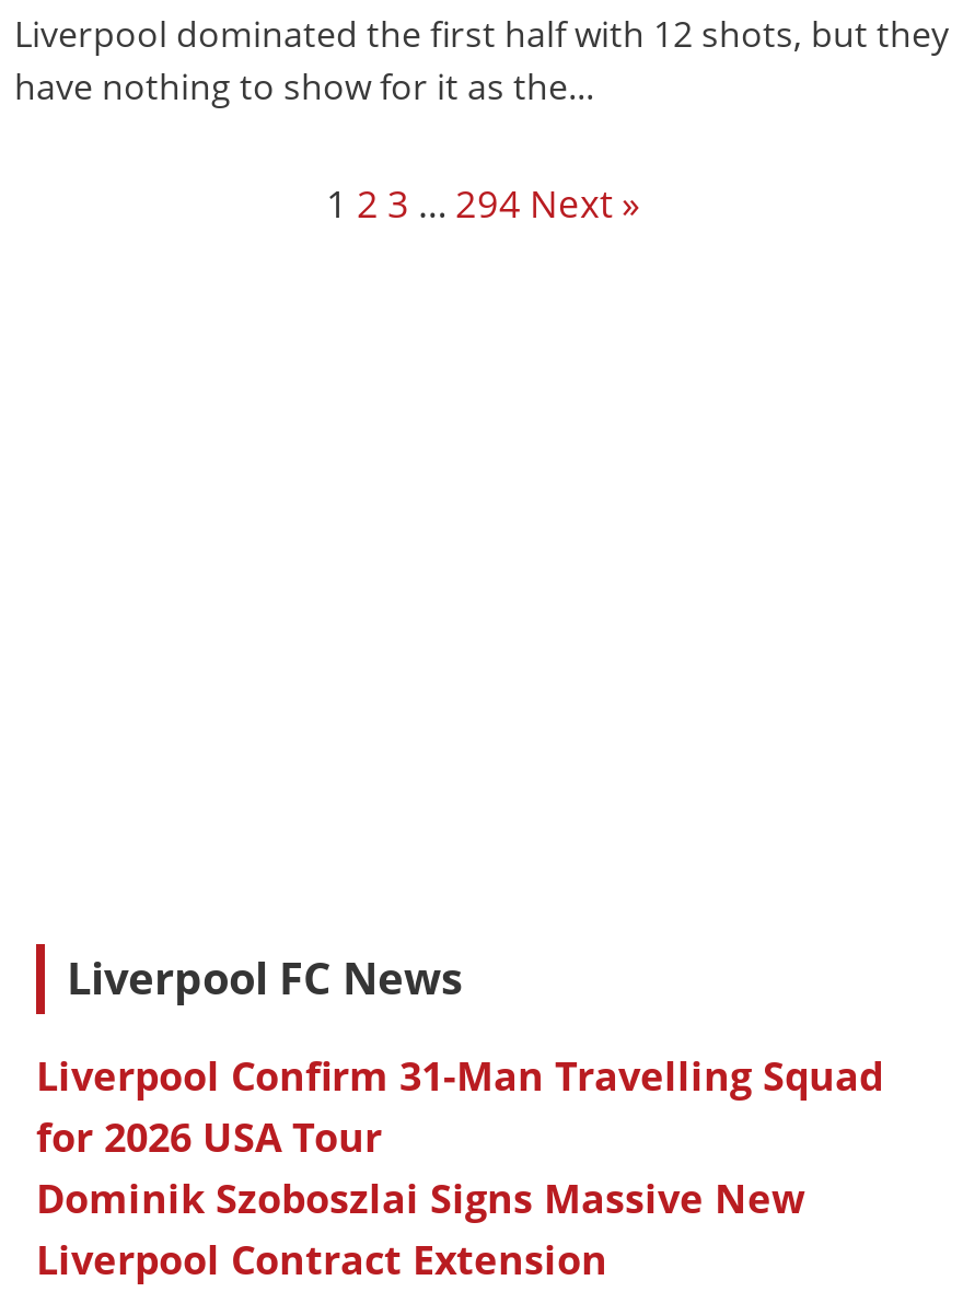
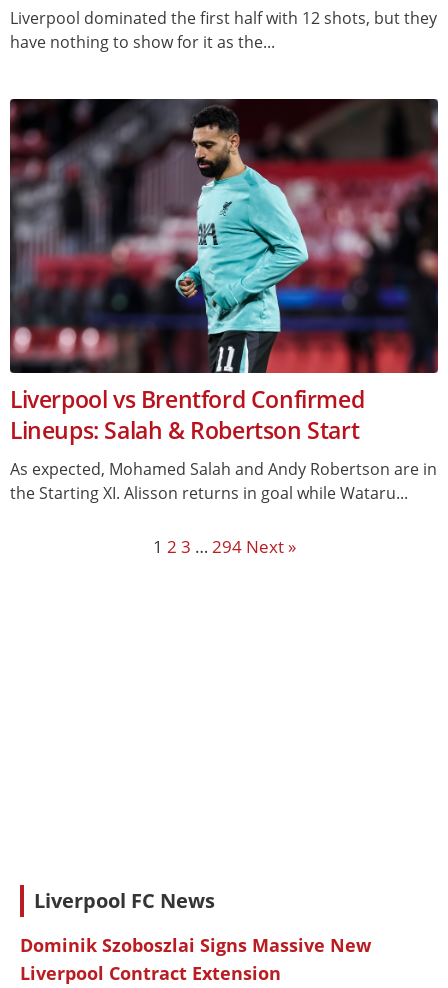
none -> [9,98,439,504] [image] | Liverpool vs Brentford Confirmed | Lineups: Salah & Robertson Start | As expected, Mohamed Salah and Andy Robertson are in | the Starting XI. Alisson returns in goal while Wataru...
moved [67,179,639,1008] -> [34,535,295,914]: 1 2 3 … 294 Next » | Liverpool FC News
[36,1050,883,1163] Liverpool Confirm 31-Man Travelling Squad | for 2026 USA Tour -> none

